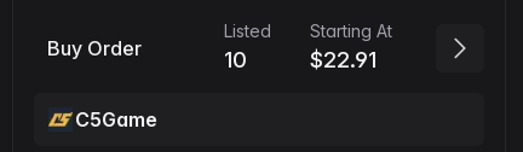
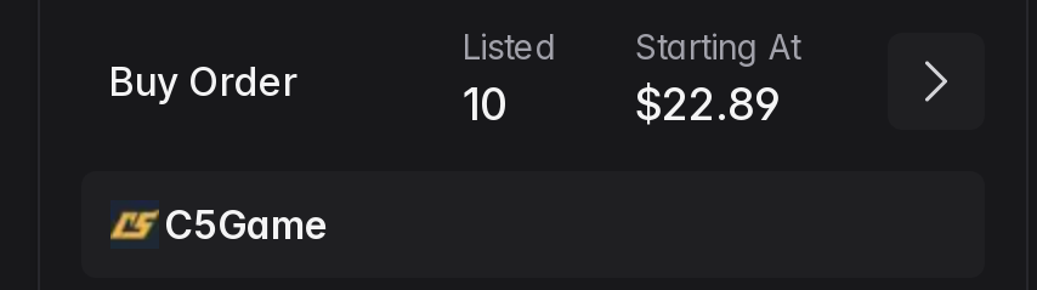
[310,47,377,72] $22.91 -> [635,79,781,130] $22.89

